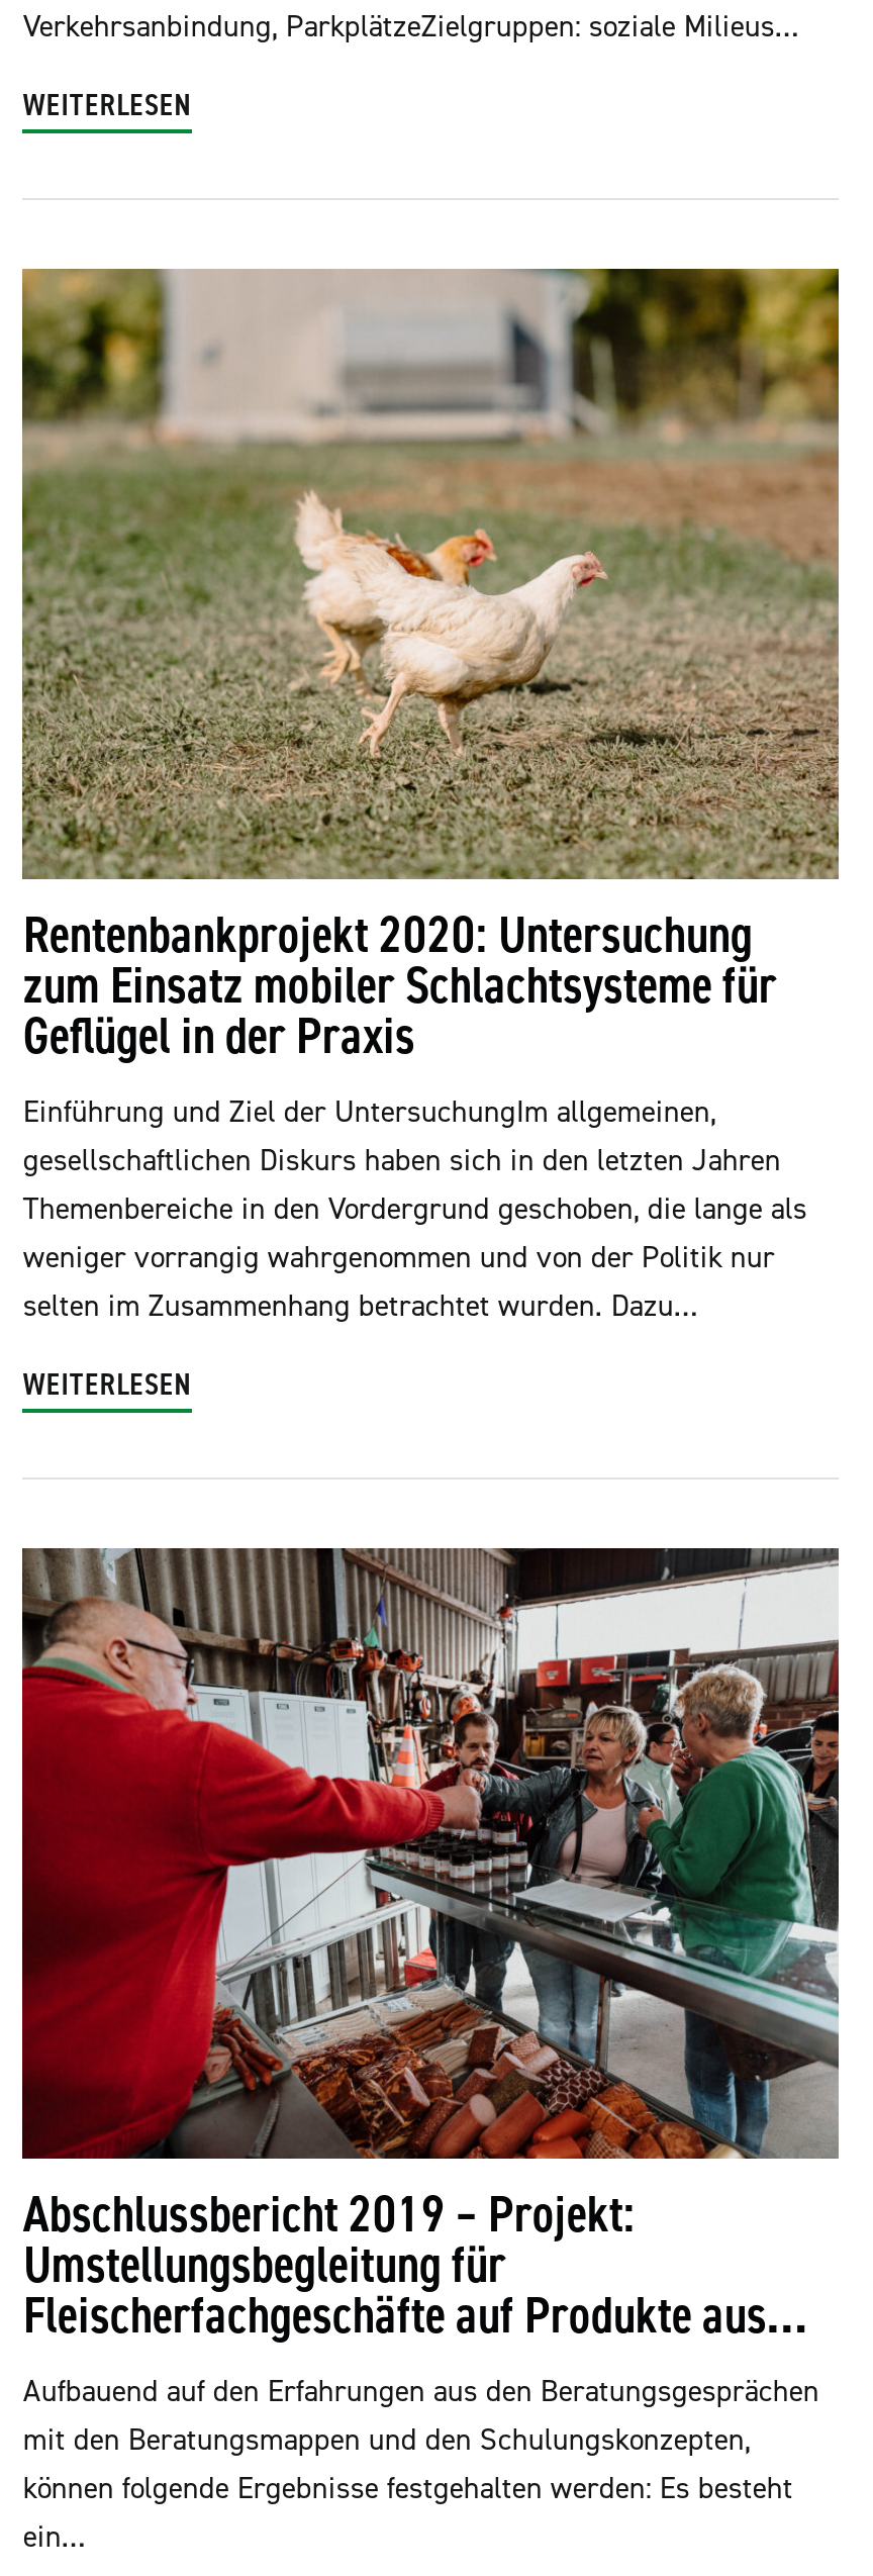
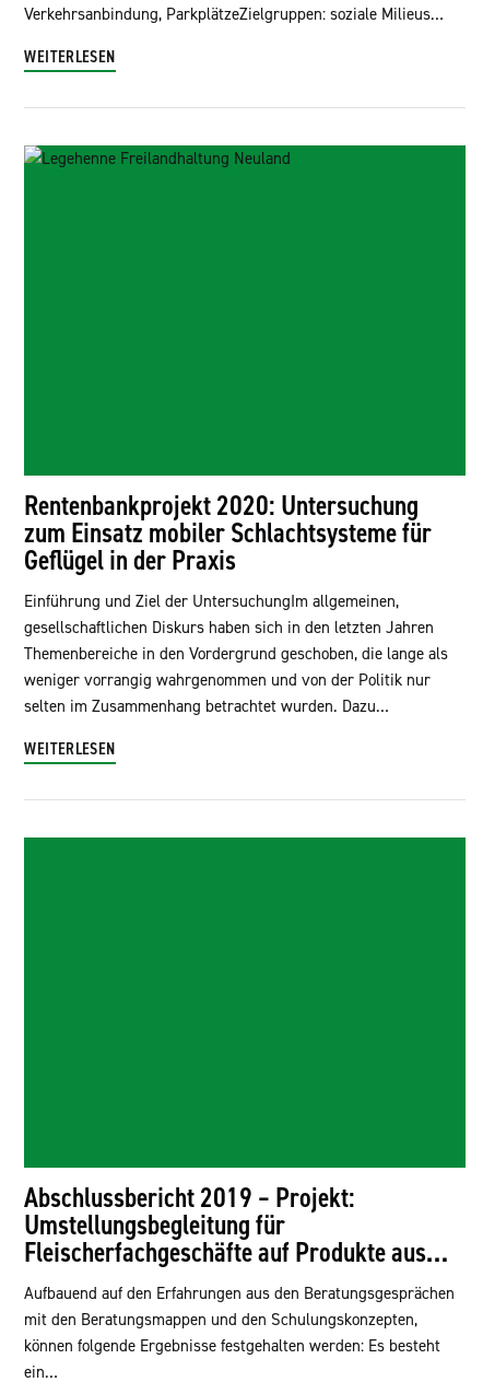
[20,267,841,881] [image] -> none
[20,1546,841,2161] [image] -> none

